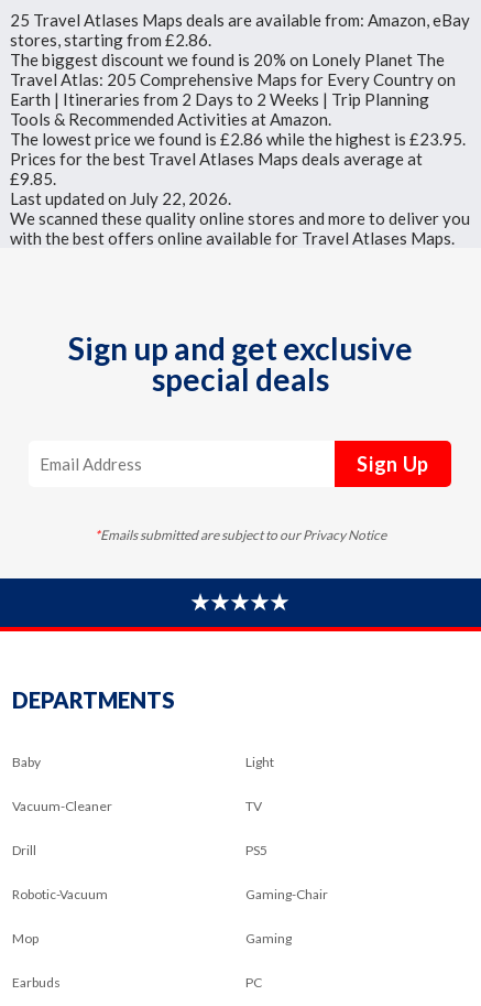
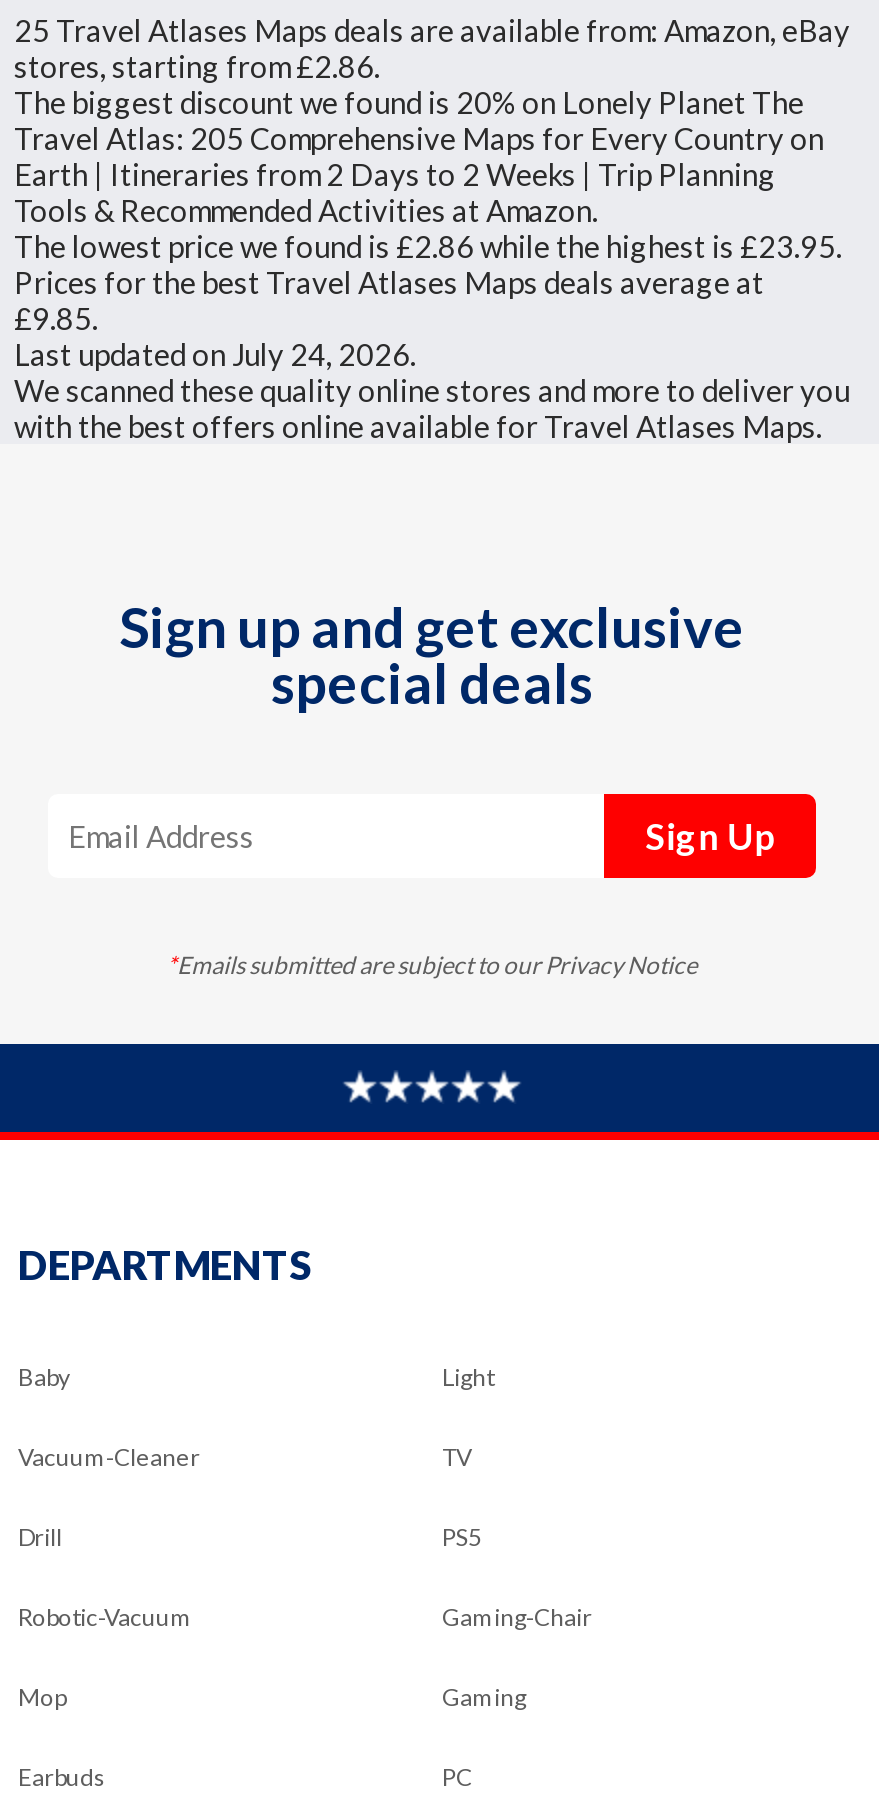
[10,188,231,208] Last updated on July 22, 2026. -> [14,336,416,372] Last updated on July 24, 2026.

